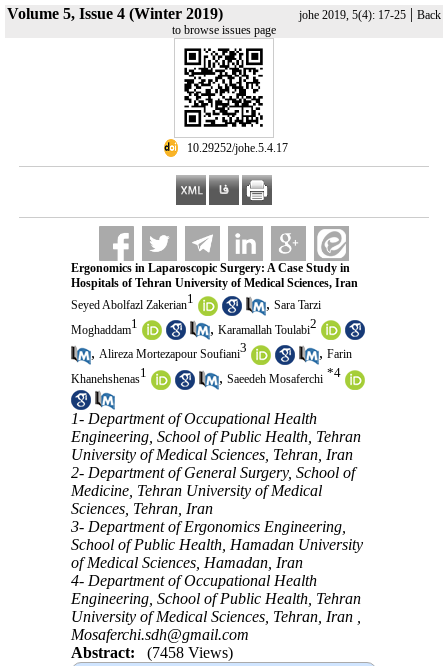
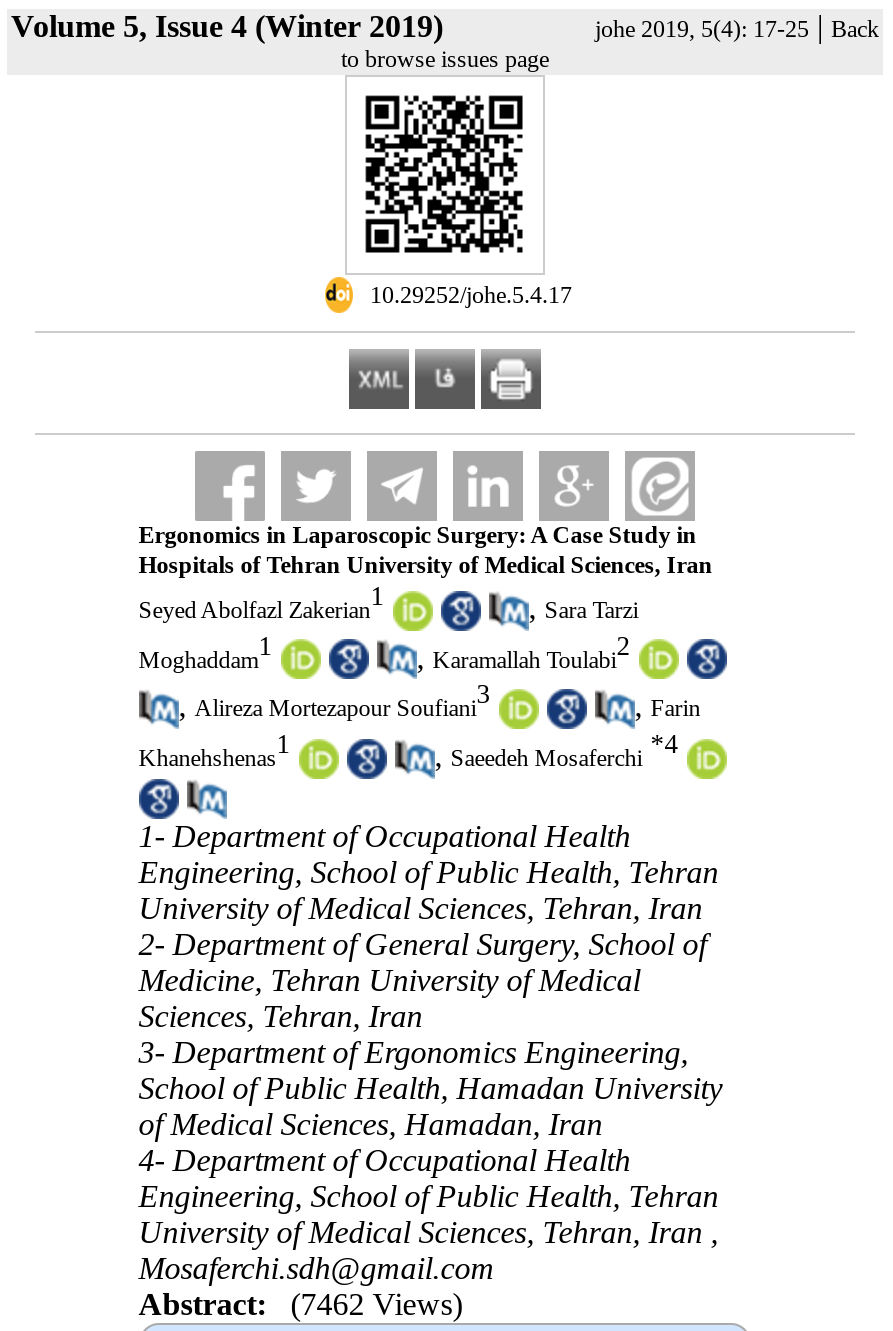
[71,644,233,661] Abstract: (7458 Views) -> [138,1287,462,1321] Abstract: (7462 Views)

